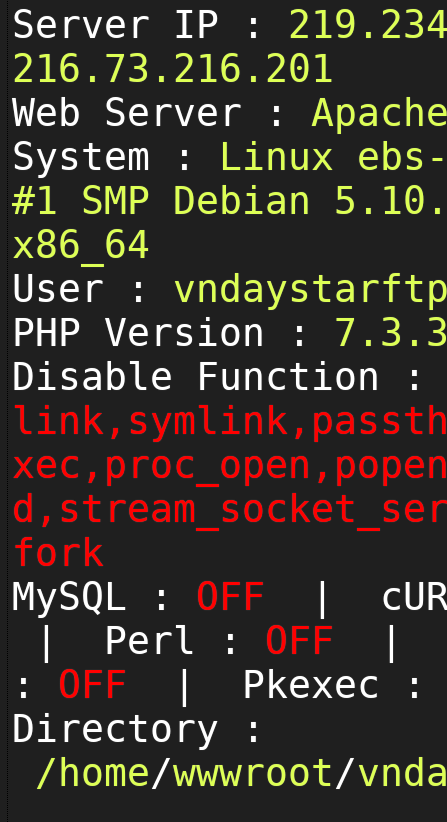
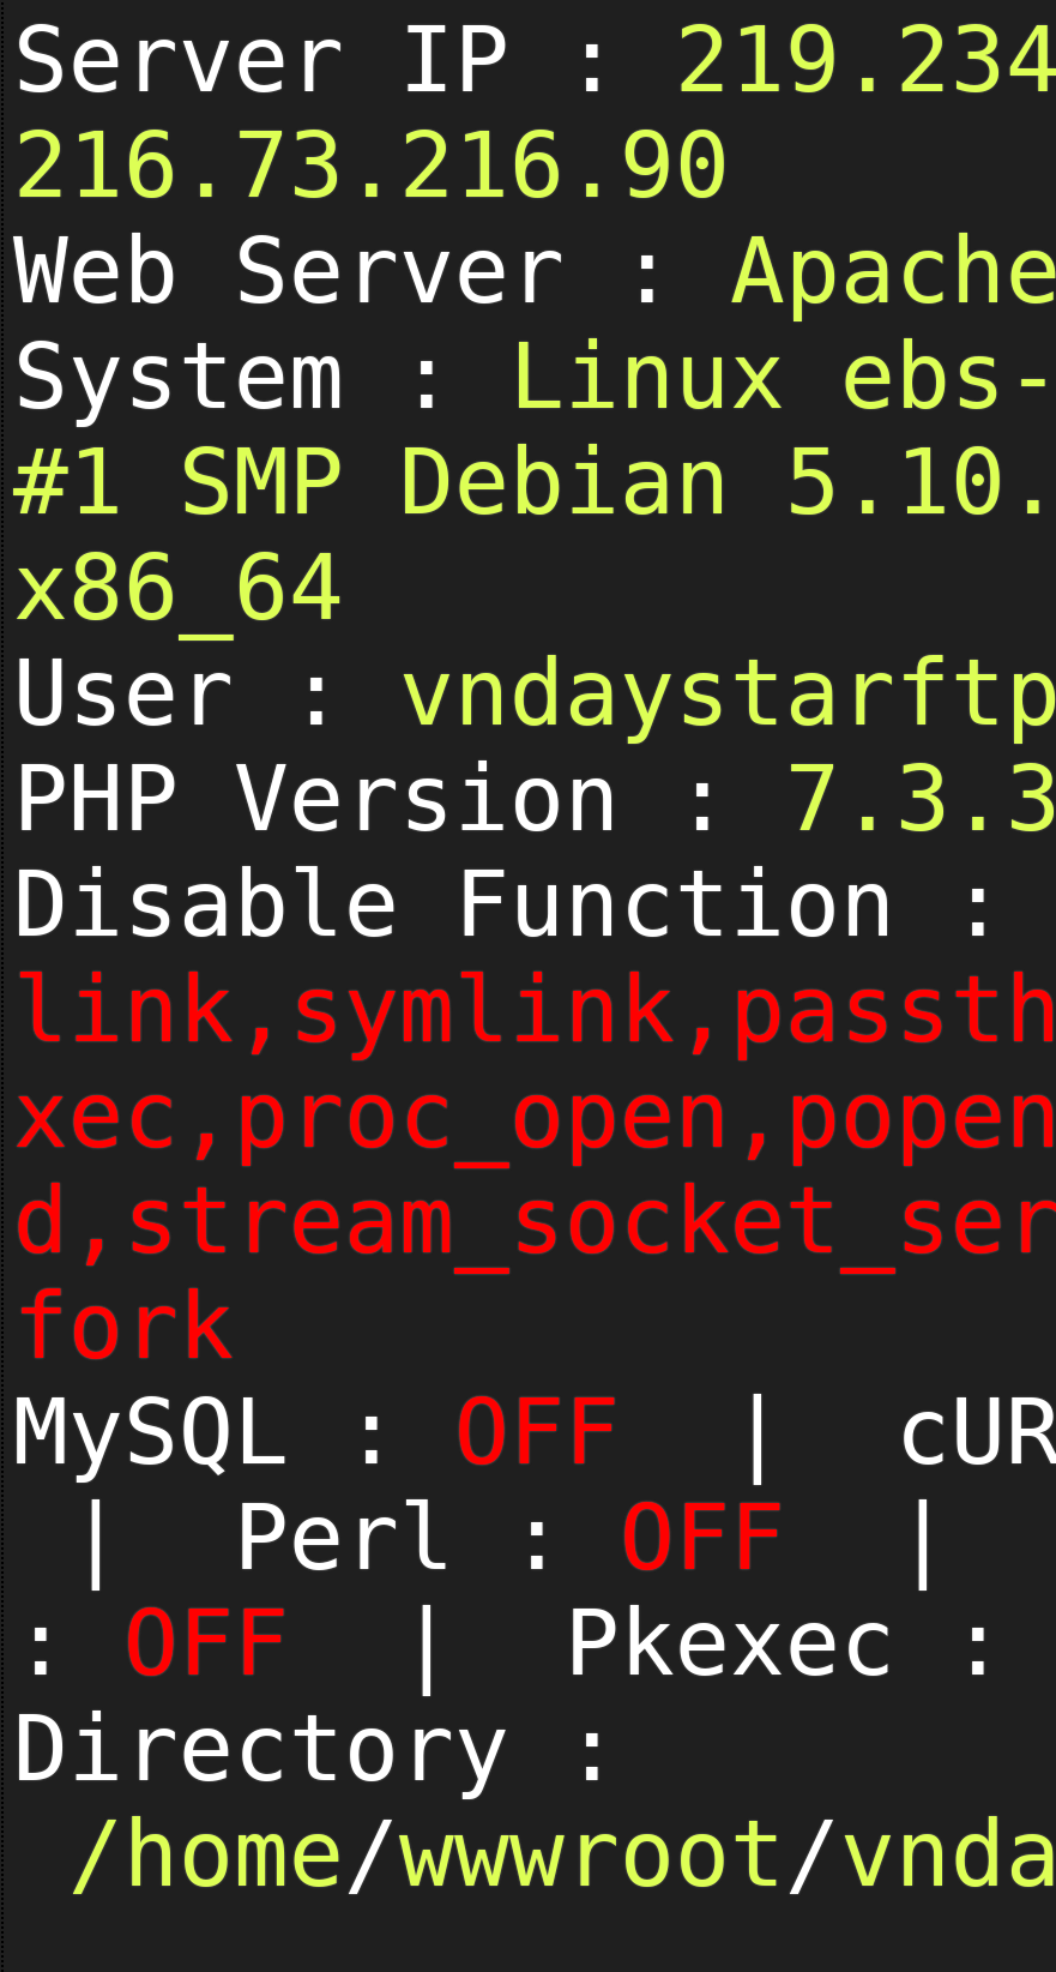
[12,47,334,91] 216.73.216.201 -> [13,113,730,218] 216.73.216.90

